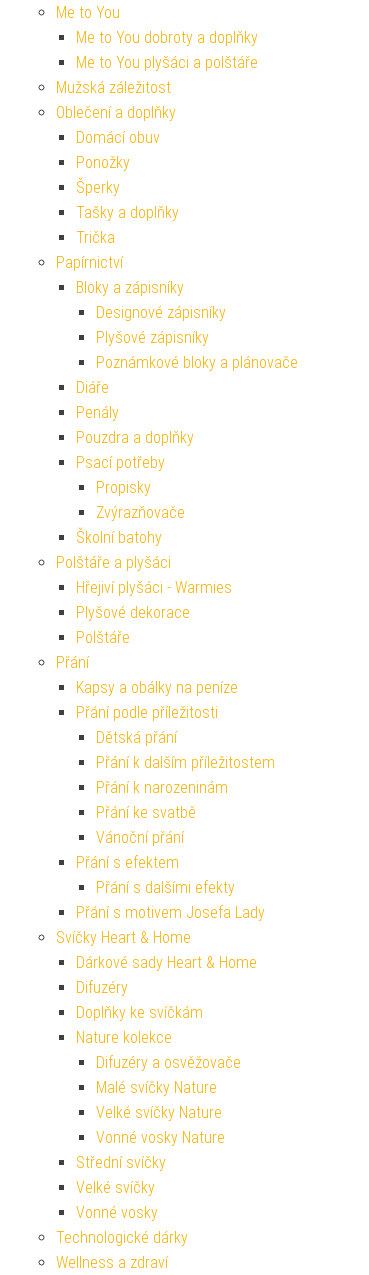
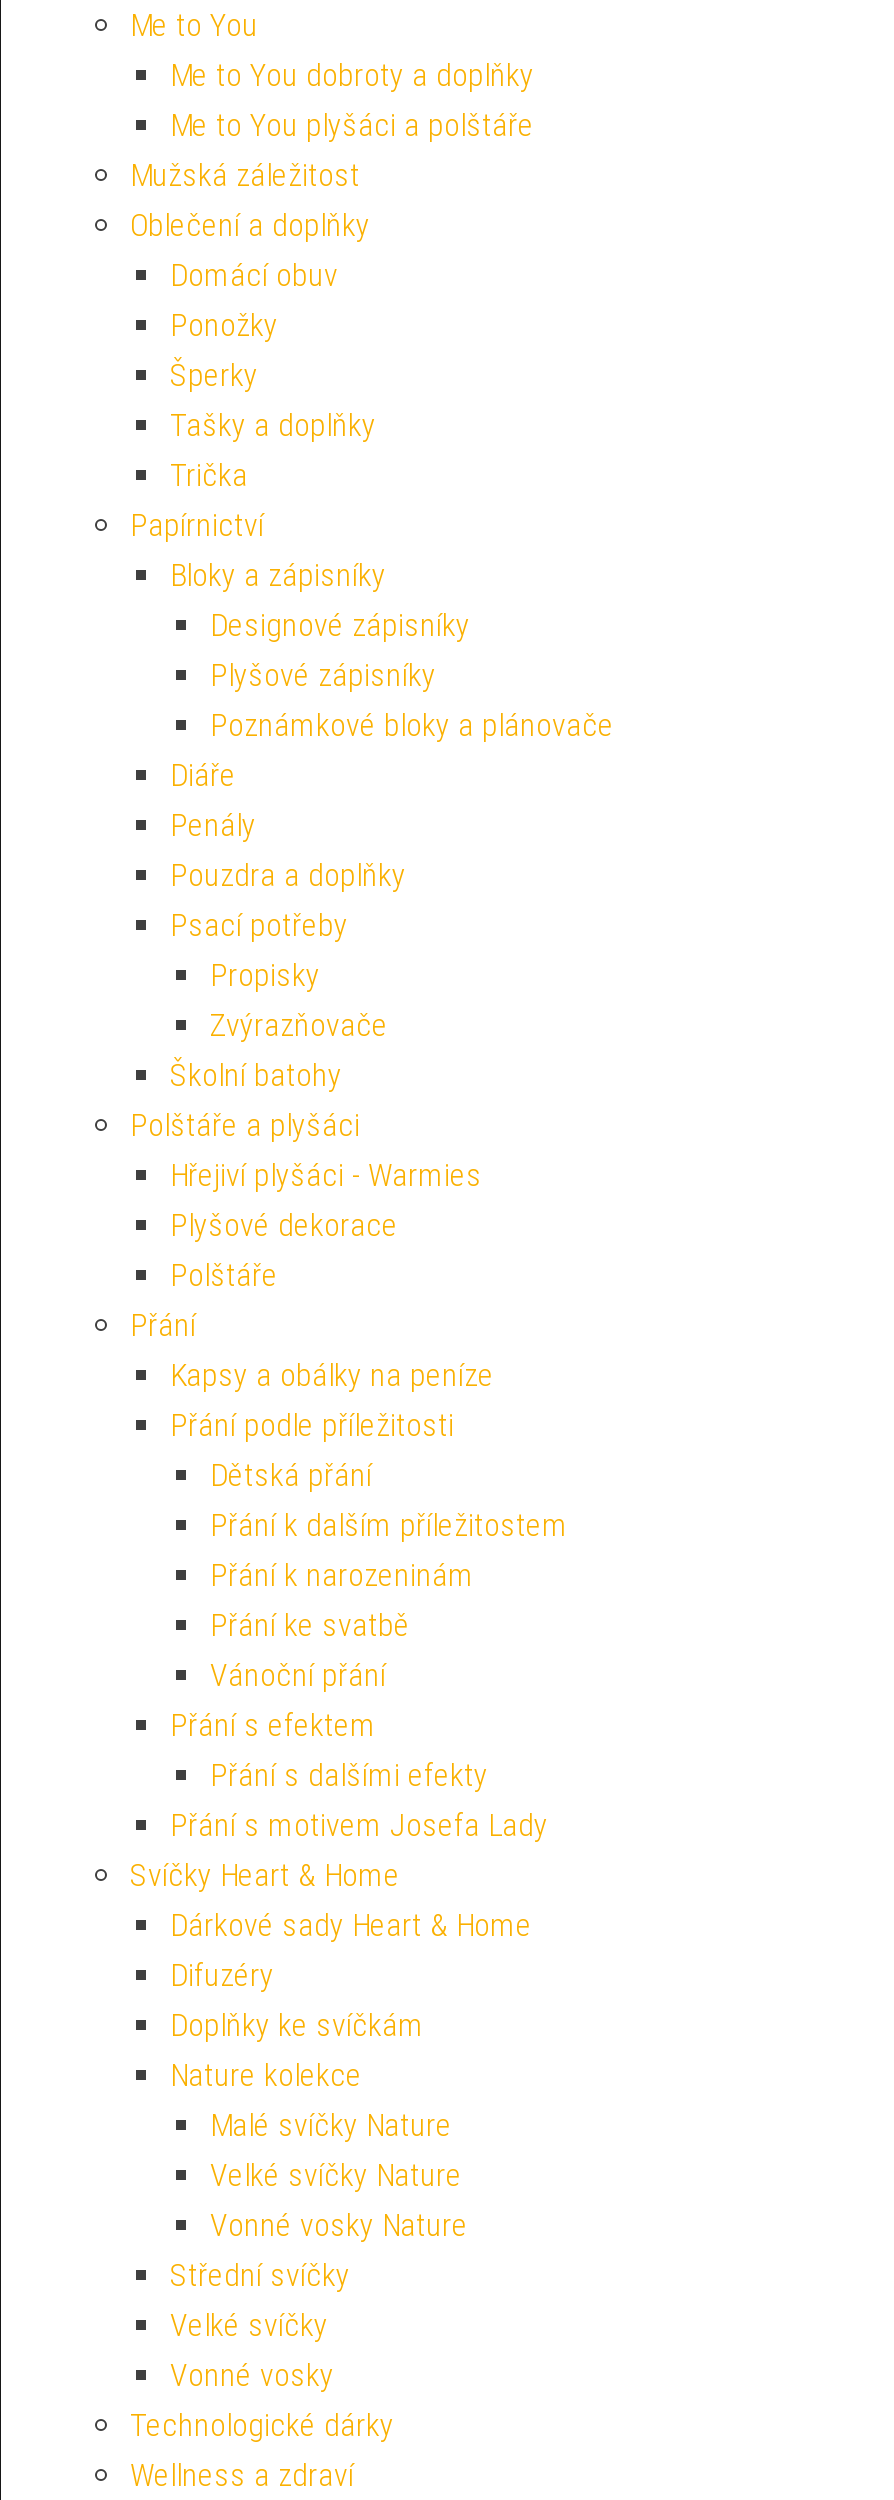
[96,1053,241,1072] Difuzéry a osvěžovače -> none

